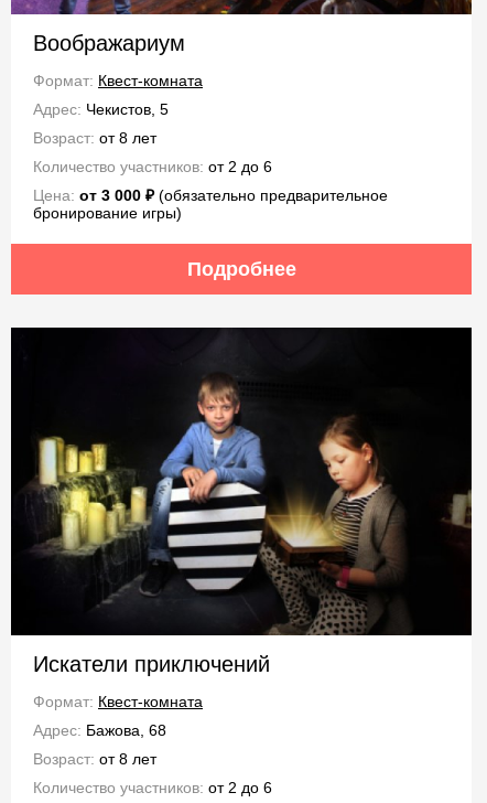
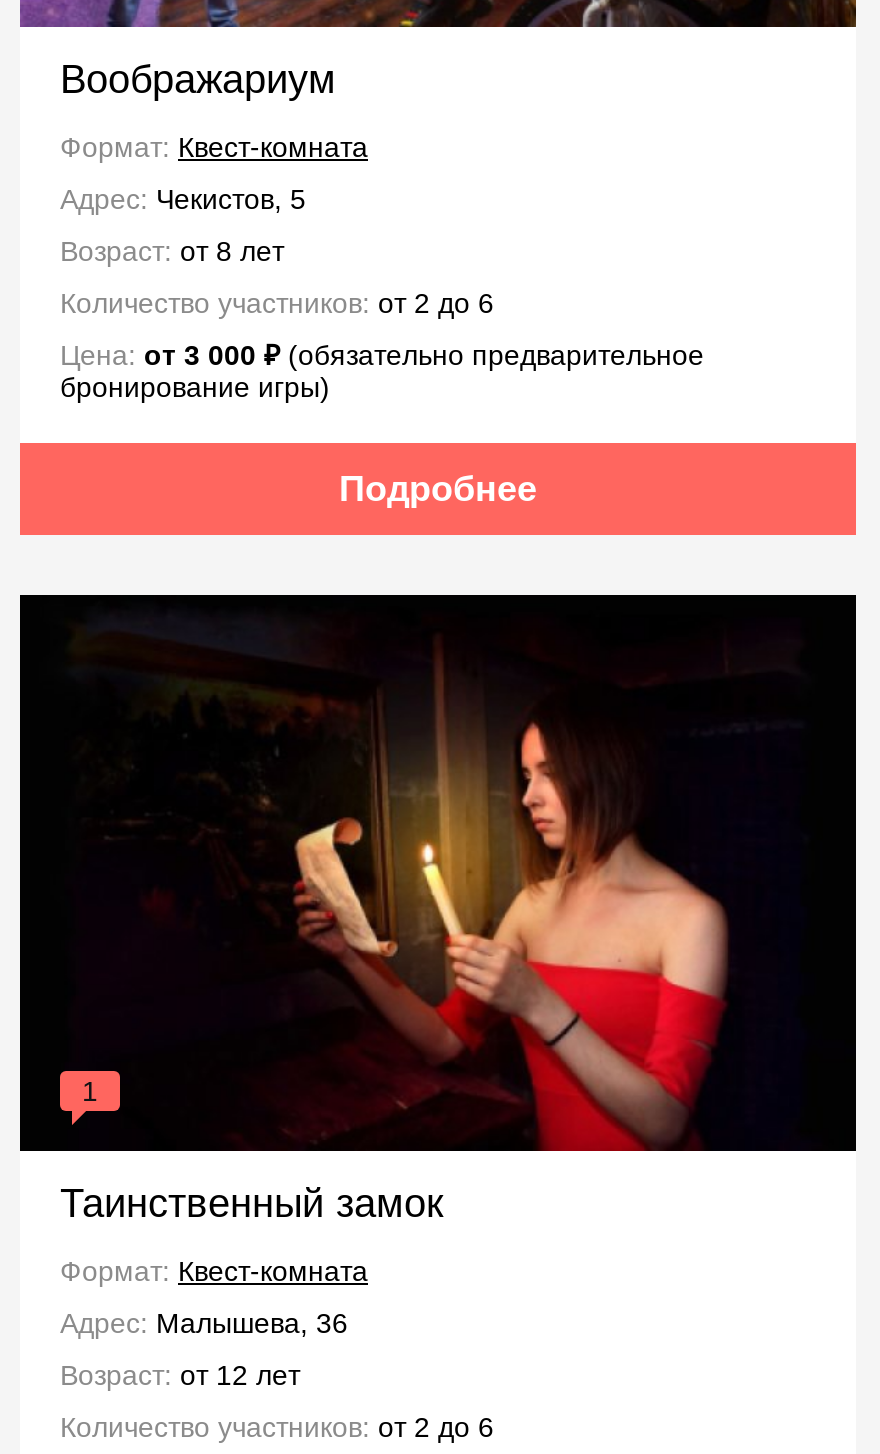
[13,326,473,676] [image] | Искатели приключений -> [24,594,858,1225] [image] | 1 | Таинственный замок
[33,721,166,739] Адрес: Бажова, 68 -> [60,1307,348,1339] Адрес: Малышева, 36
[33,750,156,767] Возраст: от 8 лет -> [60,1359,300,1391] Возраст: от 12 лет

